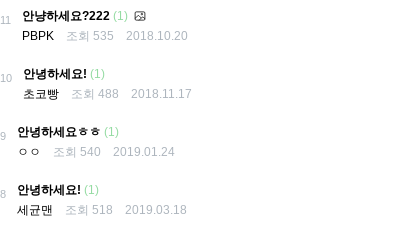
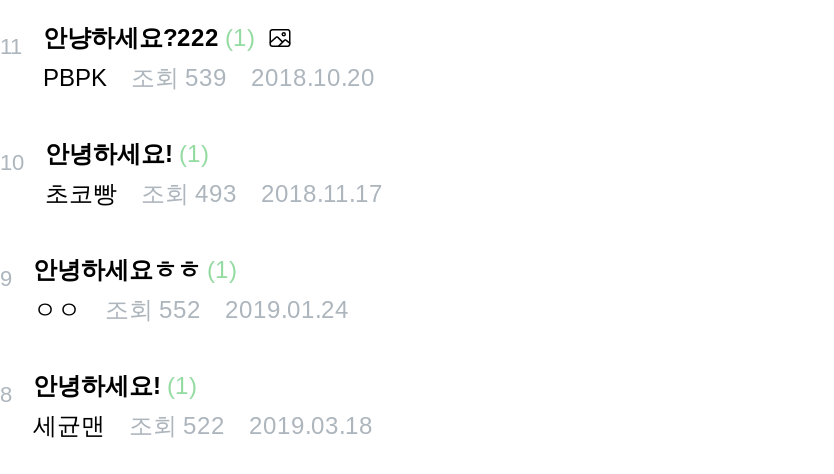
[21,29,187,43] PBPK 조회 535 2018.10.20 -> [43,64,375,93] PBPK 조회 539 2018.10.20
[22,87,191,101] 초코빵 조회 488 2018.11.17 -> [45,180,383,209] 초코빵 조회 493 2018.11.17
[52,145,100,159] 조회 540 -> [105,296,201,324] 조회 552
[16,203,186,217] 세균맨 조회 518 2019.03.18 -> [33,412,373,441] 세균맨 조회 522 2019.03.18

